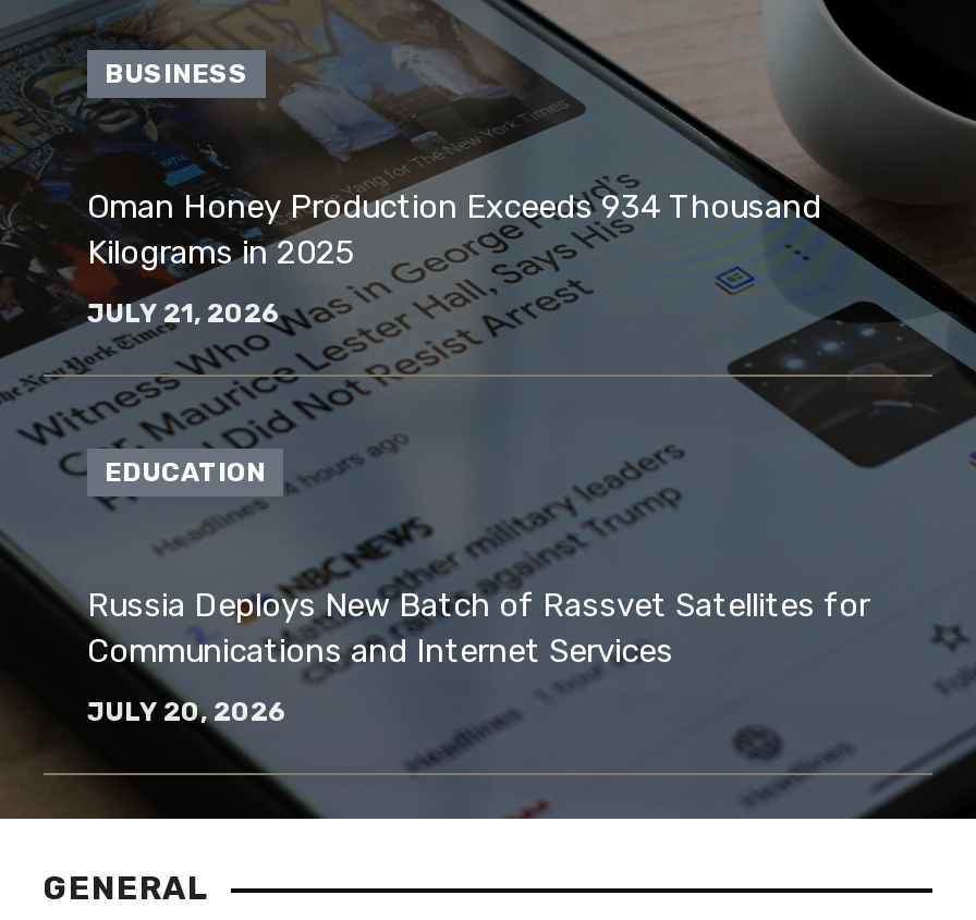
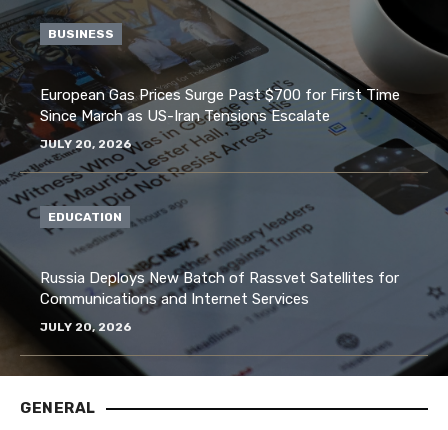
[87,187,821,272] Oman Honey Production Exceeds 934 Thousand | Kilograms in 2025 -> [40,86,400,125] European Gas Prices Surge Past $700 for First Time | Since March as US-Iran Tensions Escalate
[87,298,281,329] JULY 21, 2026 -> [40,137,132,151] JULY 20, 2026

